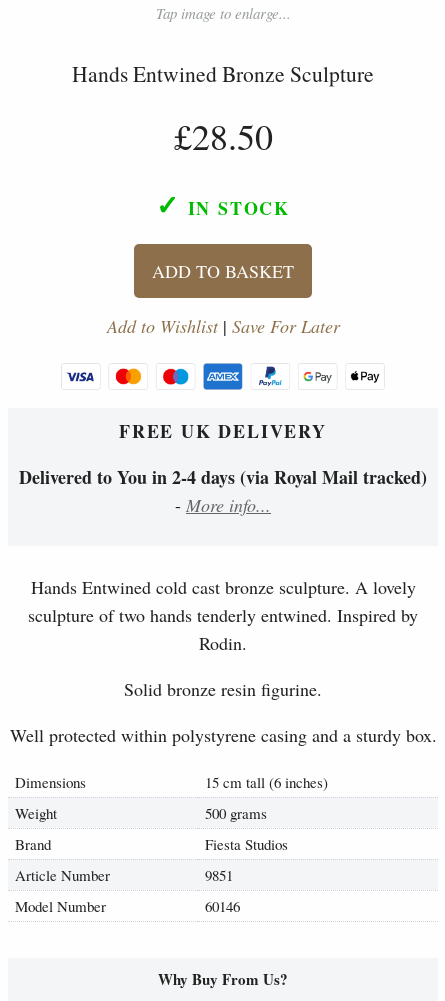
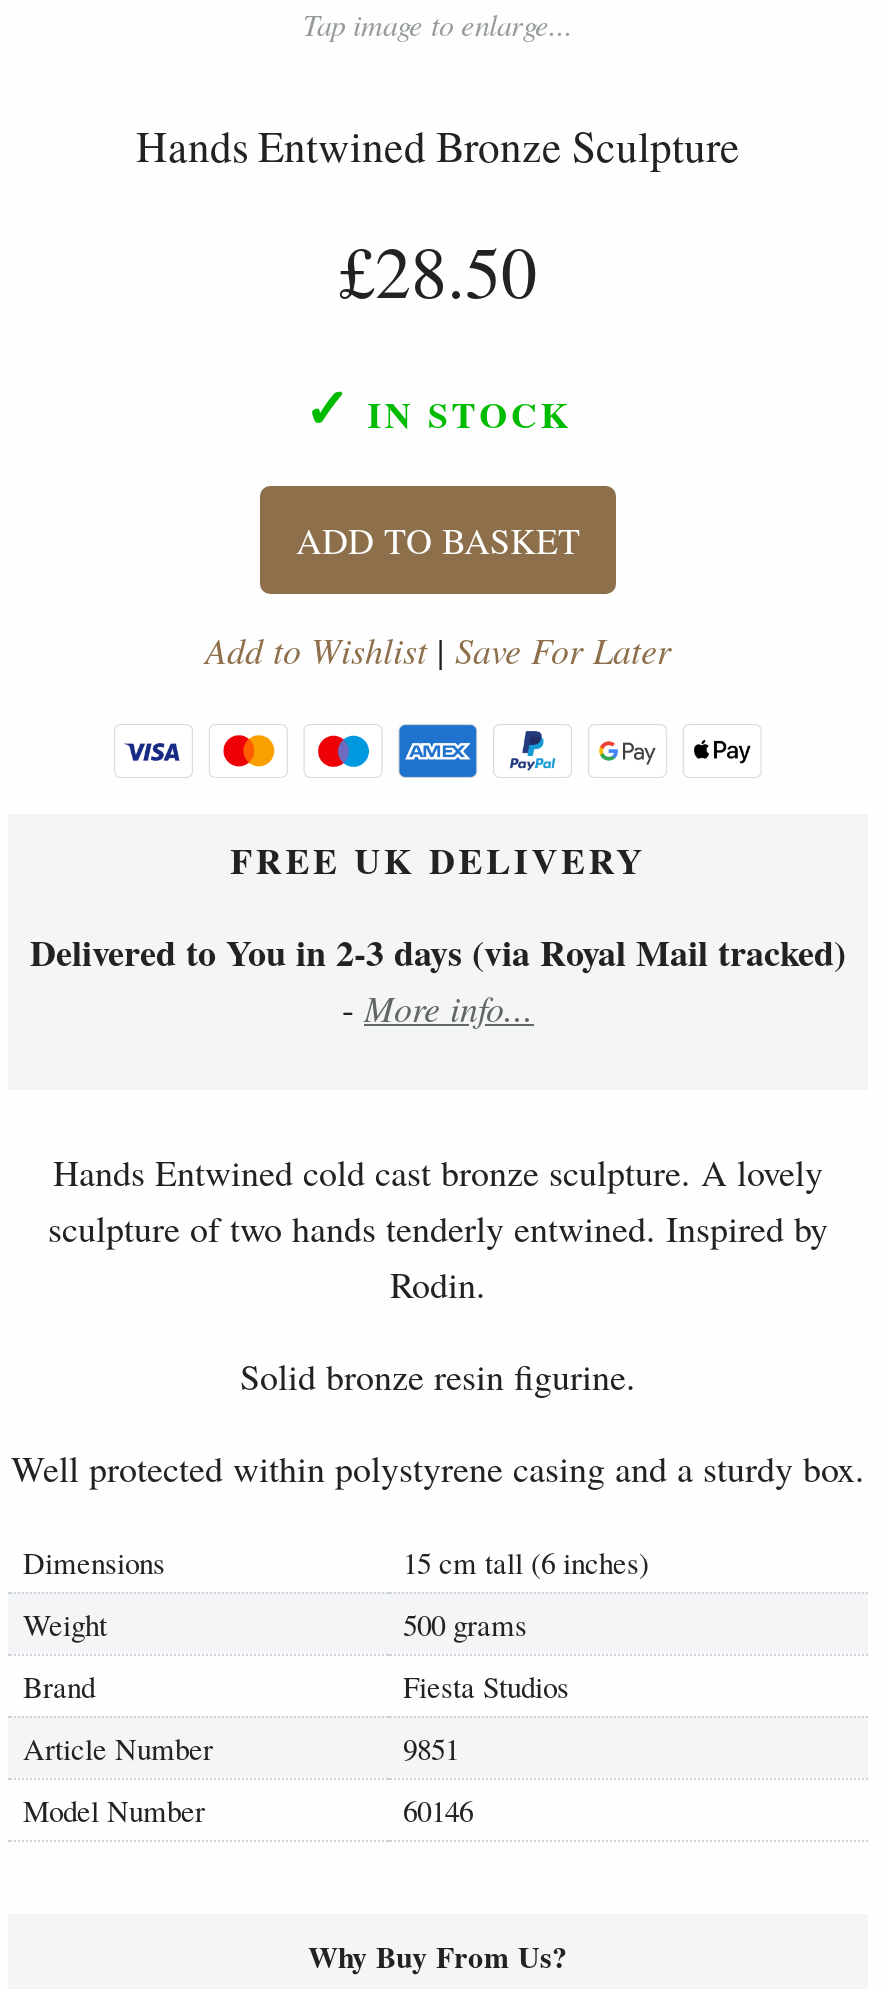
[19,463,427,489] Delivered to You in 2-4 days (via Royal Mail tracked) -> [30,927,846,979] Delivered to You in 2-3 days (via Royal Mail tracked)

